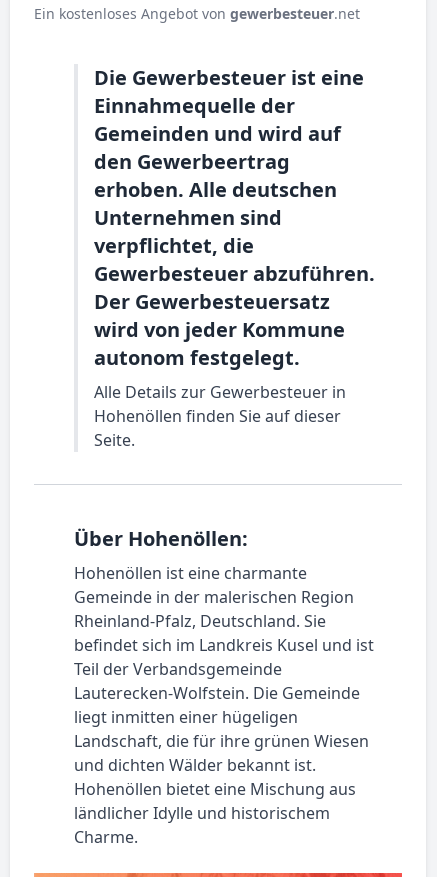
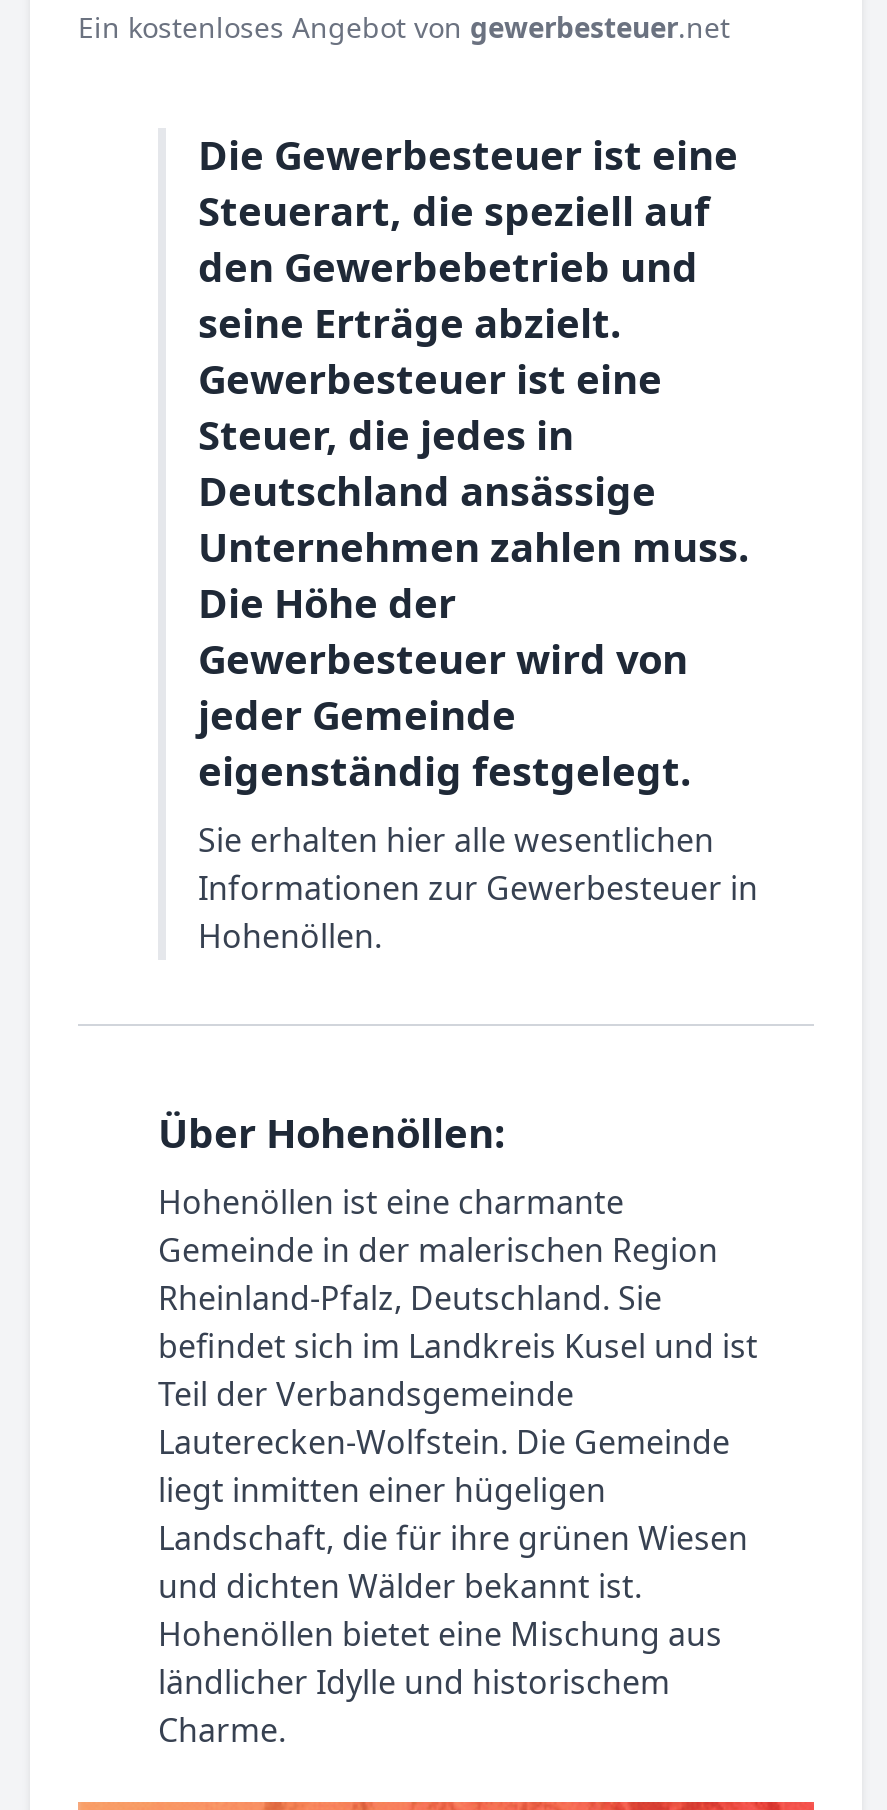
[94,92,375,451] Einnahmequelle der | Gemeinden und wird auf | den Gewerbeertrag | erhoben. Alle deutschen | Unternehmen sind | verpflichtet, die | Gewerbesteuer abzuführen. | Der Gewerbesteuersatz | wird von jeder Kommune | autonom festgelegt. | Alle Details zur Gewerbesteuer in | Hohenöllen finden Sie auf dieser | Seite. -> [198,184,758,958] Steuerart, die speziell auf | den Gewerbebetrieb und | seine Erträge abzielt. | Gewerbesteuer ist eine | Steuer, die jedes in | Deutschland ansässige | Unternehmen zahlen muss. | Die Höhe der | Gewerbesteuer wird von | jeder Gemeinde | eigenständig festgelegt. | Sie erhalten hier alle wesentlichen | Informationen zur Gewerbesteuer in | Hohenöllen.

